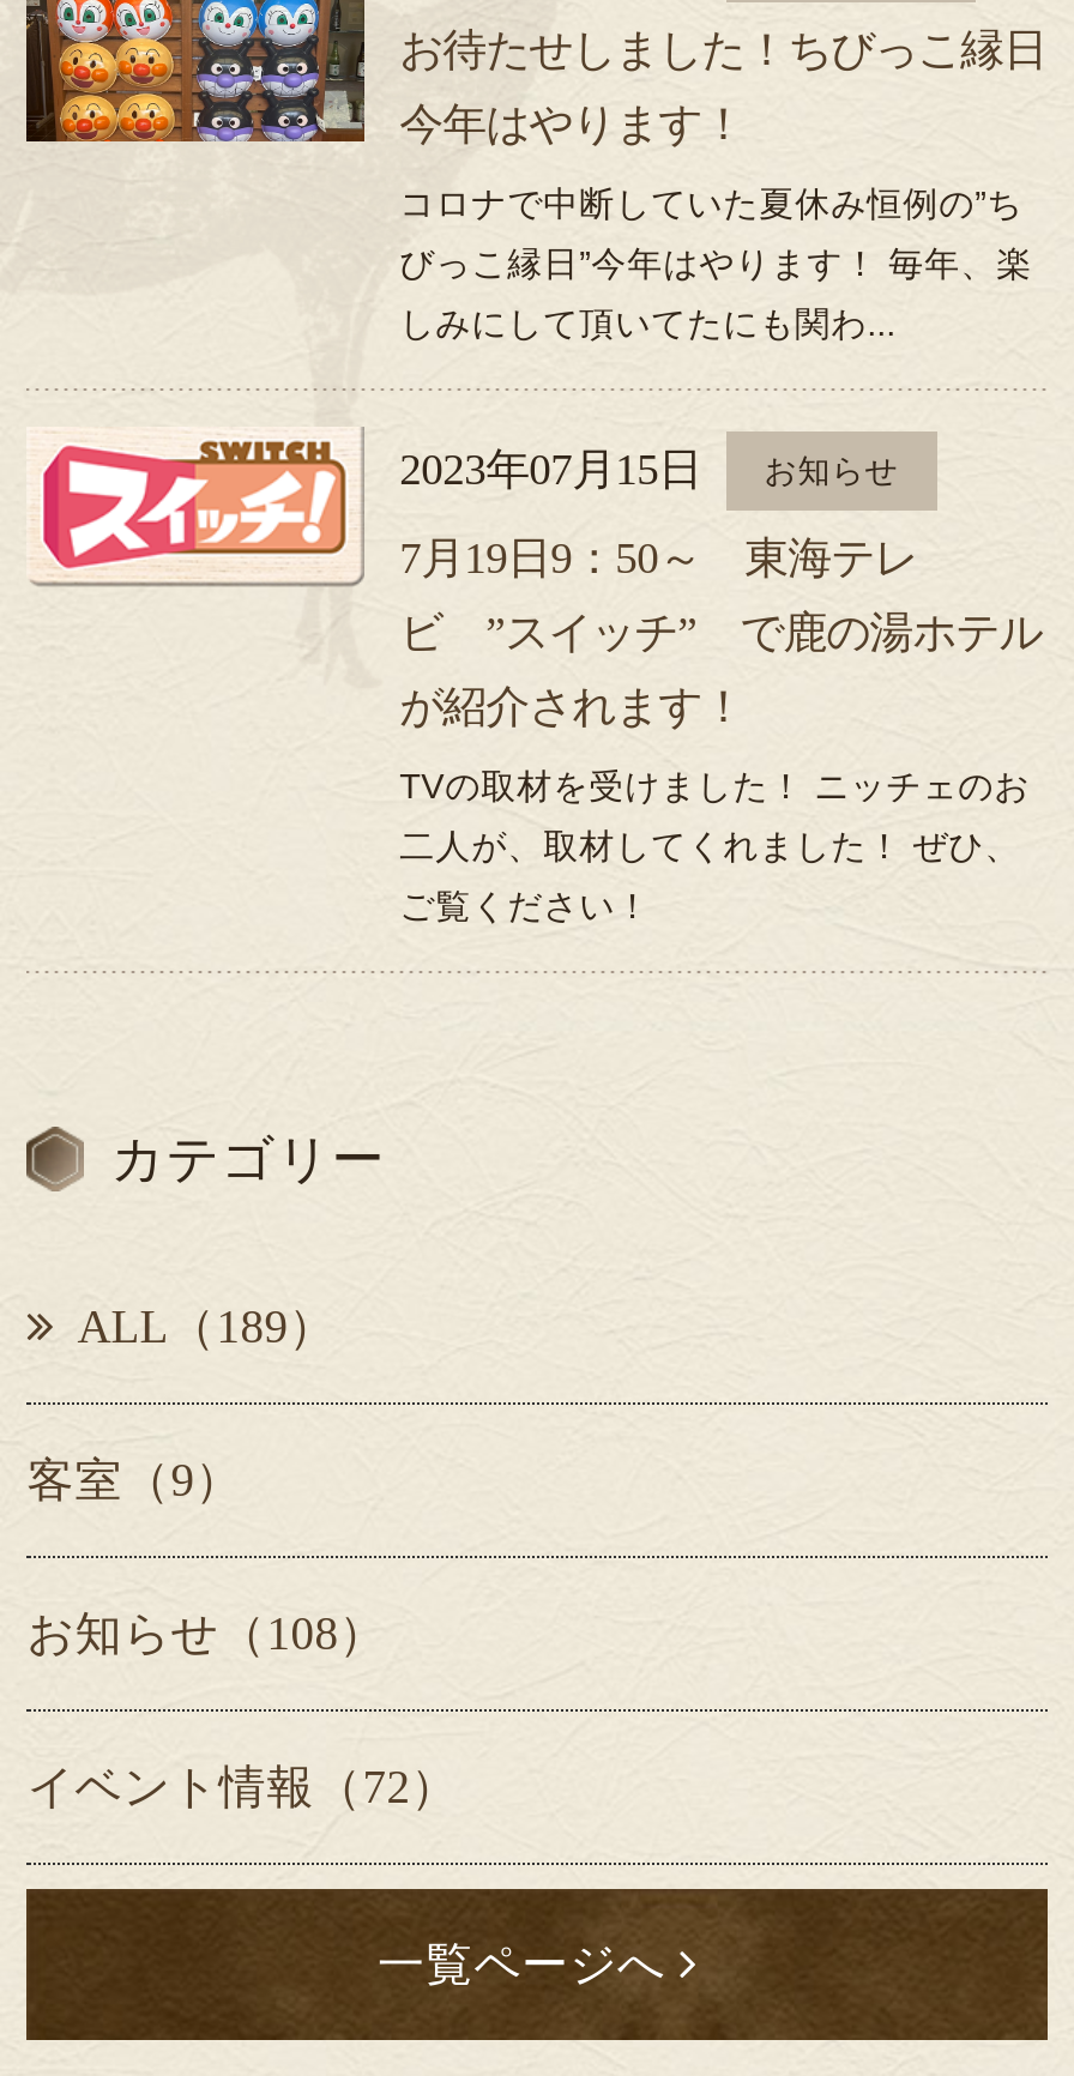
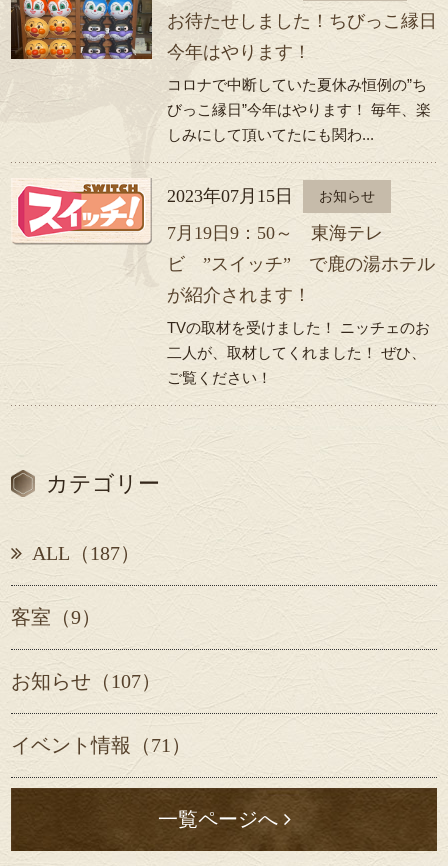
[77,1299,336,1351] ALL（189） -> [32,542,140,564] ALL（187）
[27,1605,386,1658] お知らせ（108） -> [11,670,161,692] お知らせ（107）
[27,1759,458,1812] イベント情報（72） -> [11,734,191,756] イベント情報（71）

